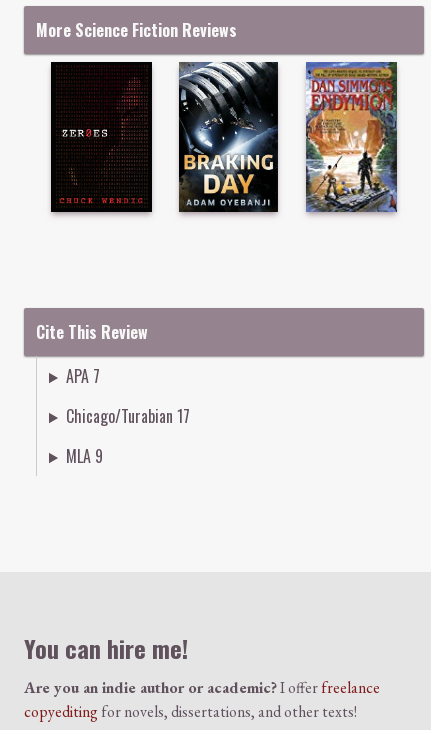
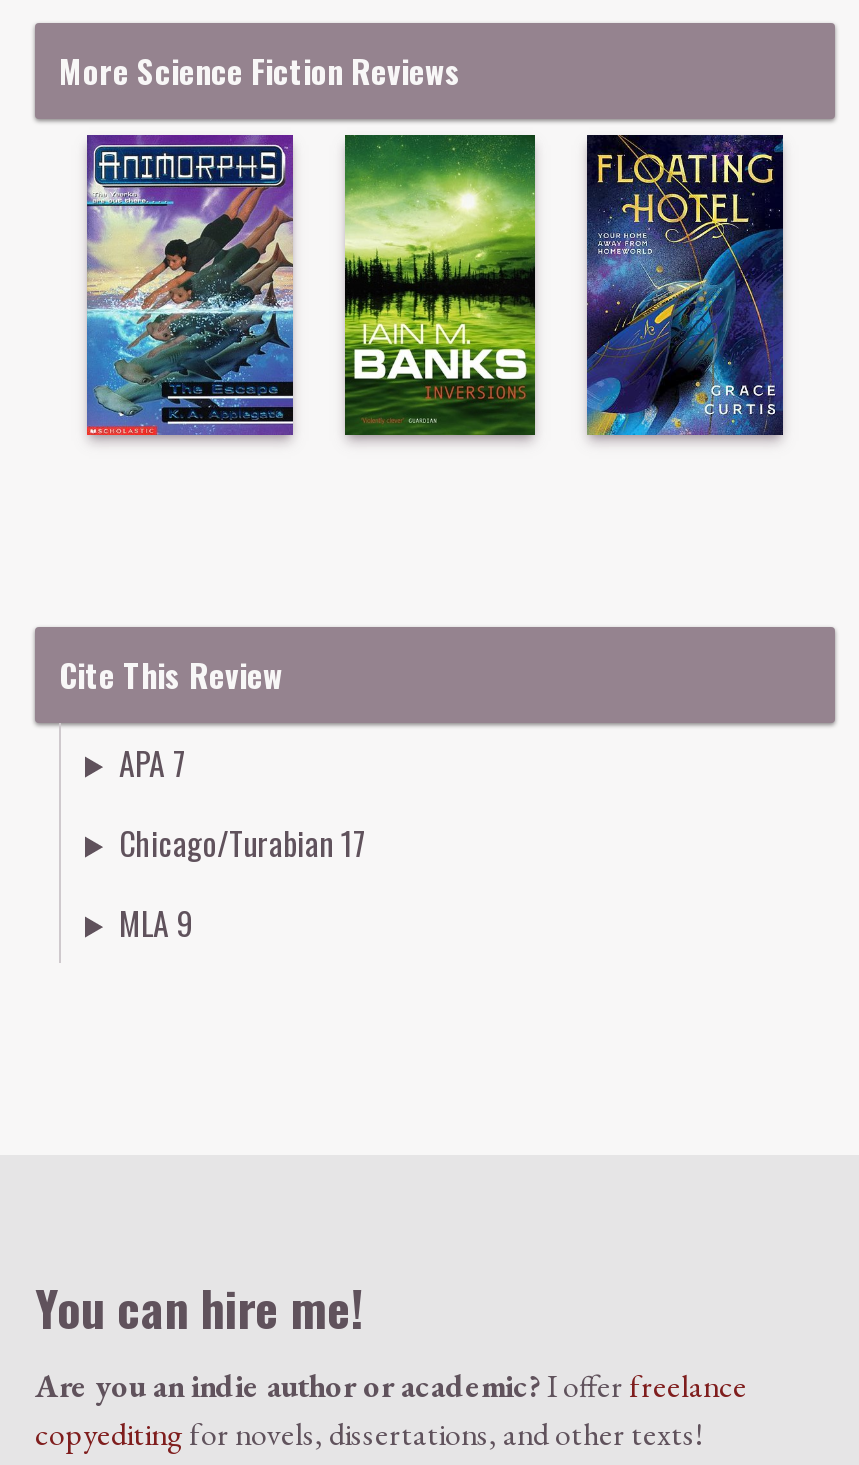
[50,61,153,213] [image] -> [85,133,295,437] [image]
[178,61,279,213] [image] -> [343,133,545,437] [image]
[299,61,398,213] [image] -> [583,133,785,439] [image]

